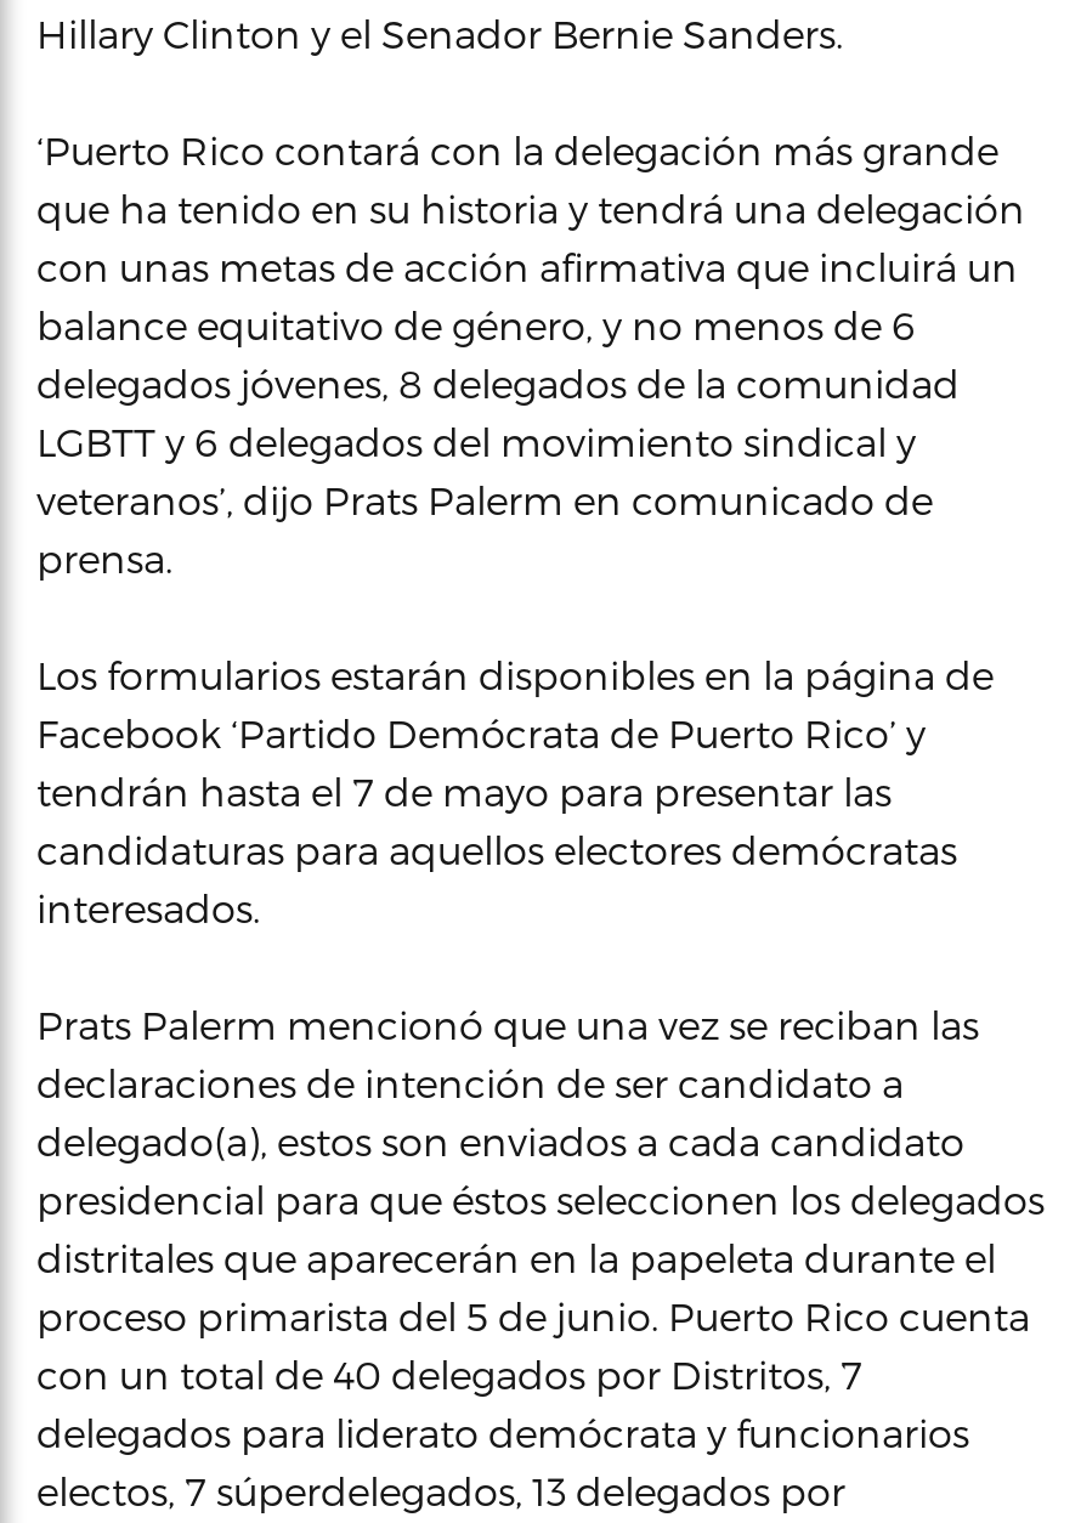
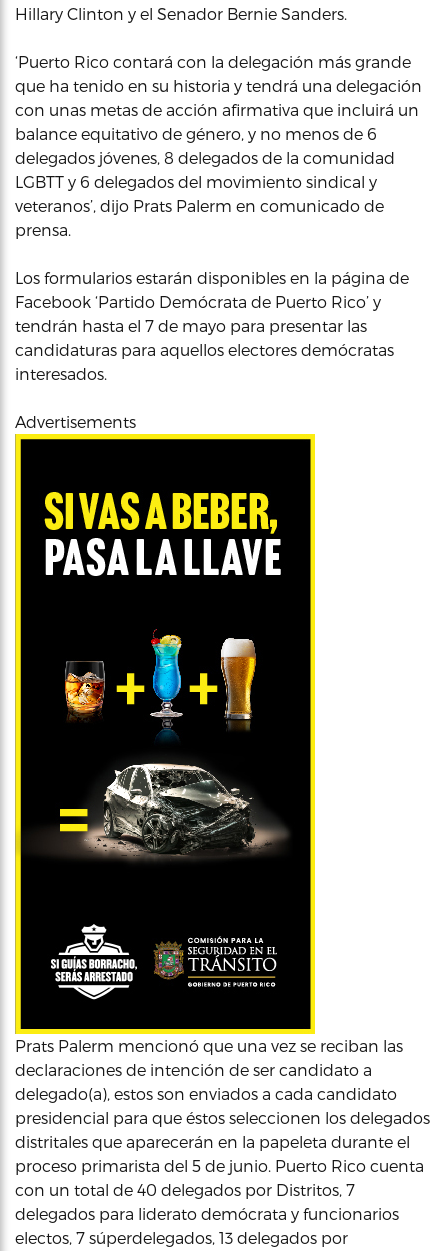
none -> [14,433,316,1034] [image]
none -> [15,412,136,431] Advertisements

